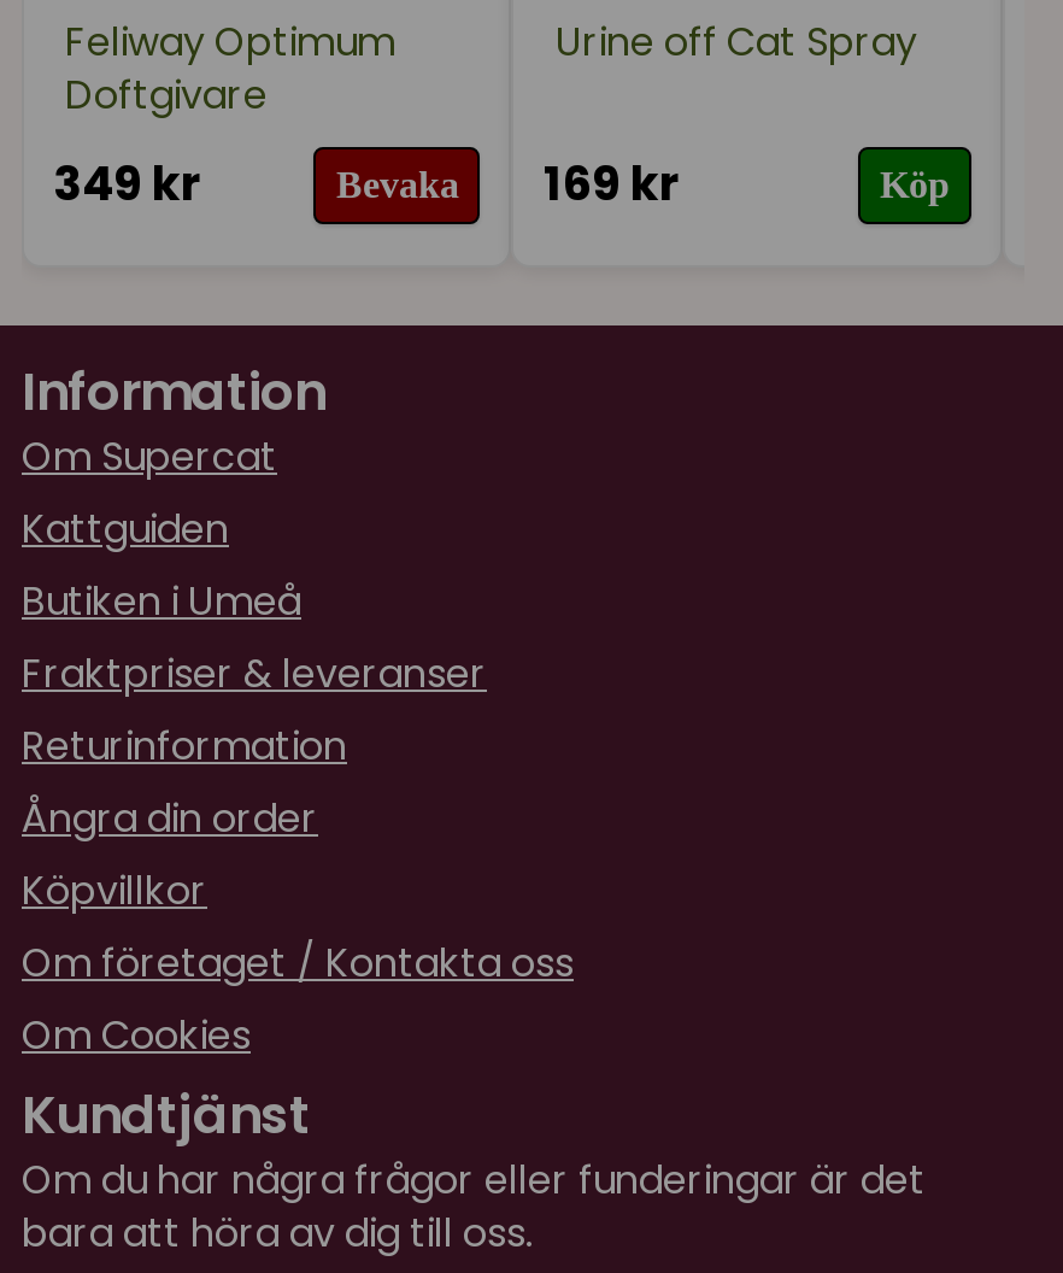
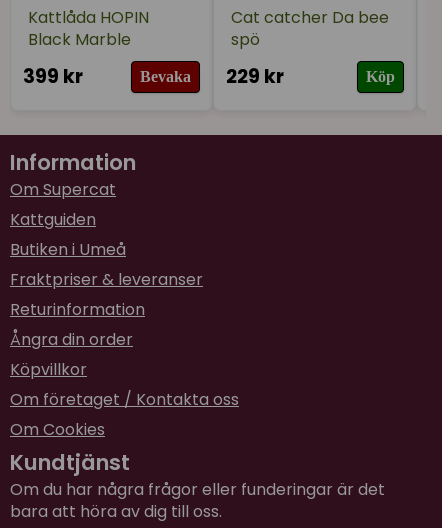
[53,15,395,218] Feliway Optimum | Doftgivare | 349 kr -> [23,6,149,90] Kattlåda HOPIN | Black Marble | 399 kr
[544,15,917,218] Urine off Cat Spray | 169 kr -> [226,6,389,90] Cat catcher Da bee | spö | 229 kr

